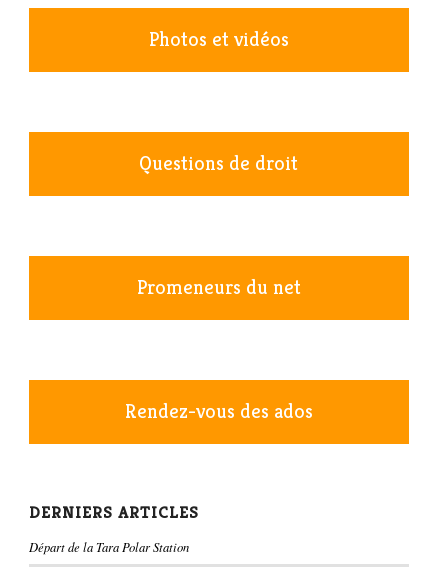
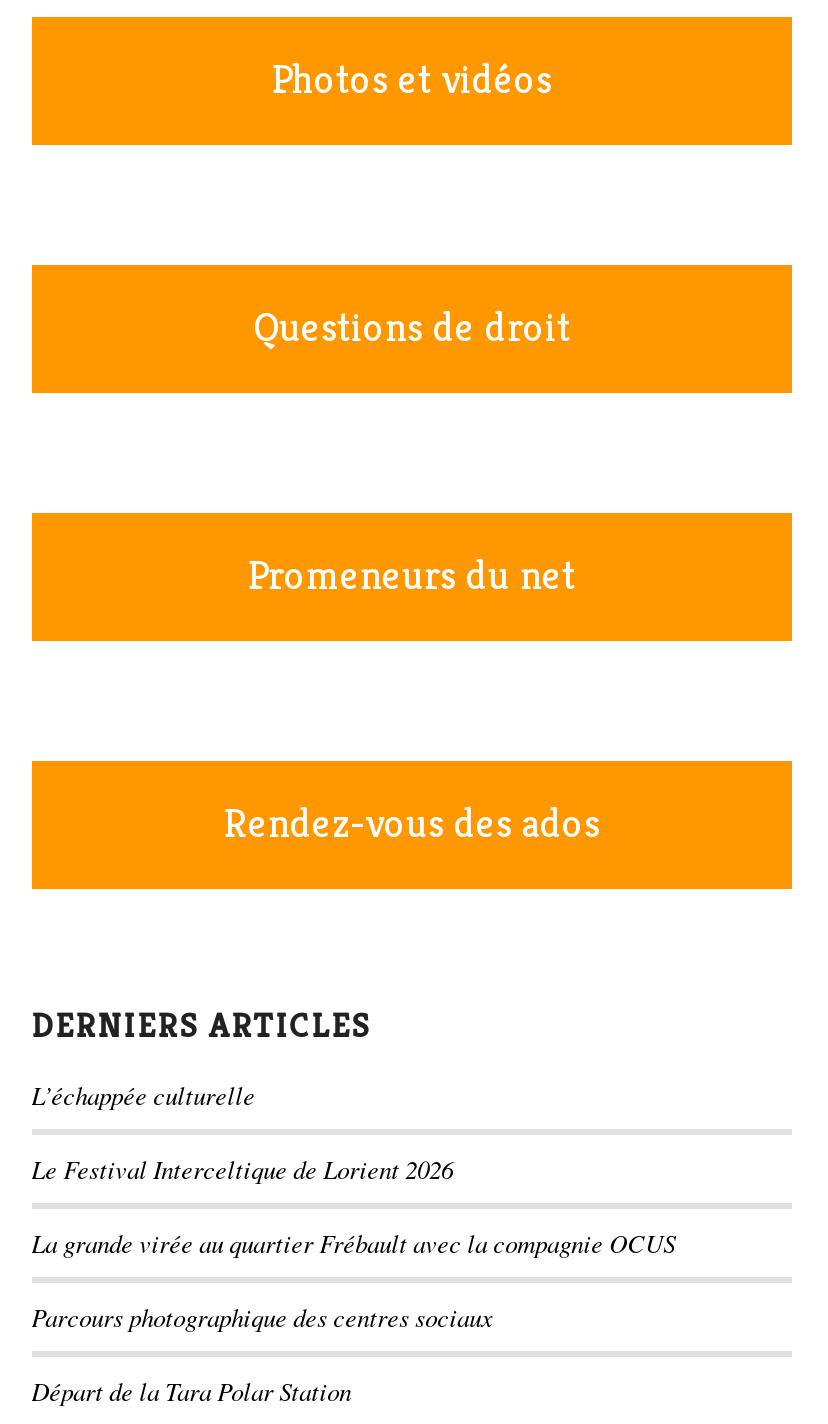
none -> [31,1076,675,1332] L’échappée culturelle | Le Festival Interceltique de Lorient 2026 | La grande virée au quartier Frébault avec la compagnie OCUS | Parcours photographique des centres sociaux

